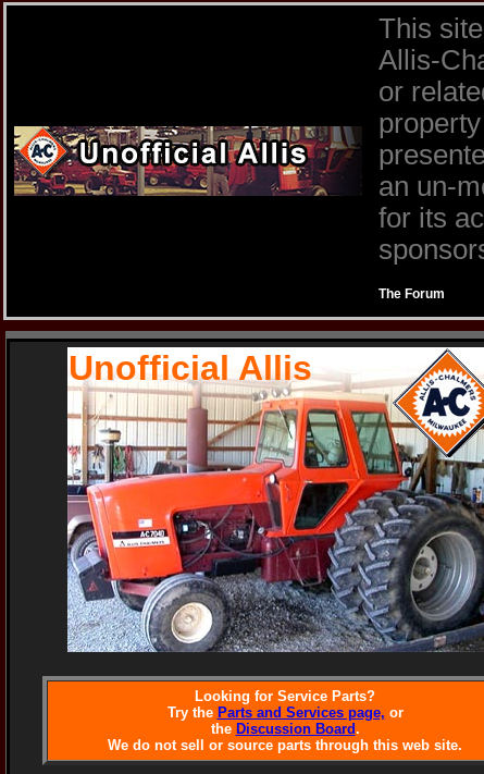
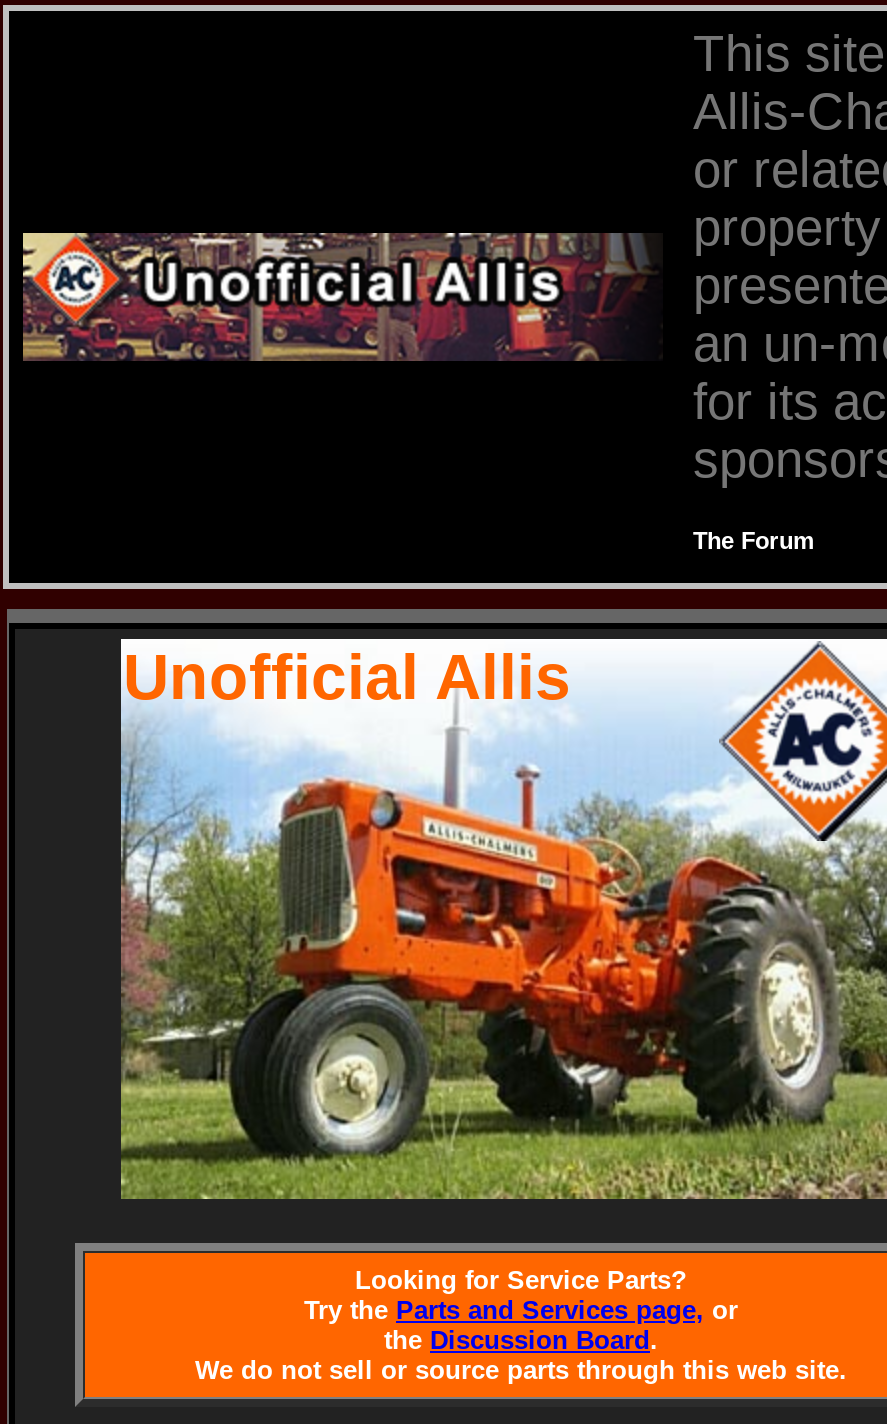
[66,374,481,653] [image] -> [119,685,881,1201] [image]

